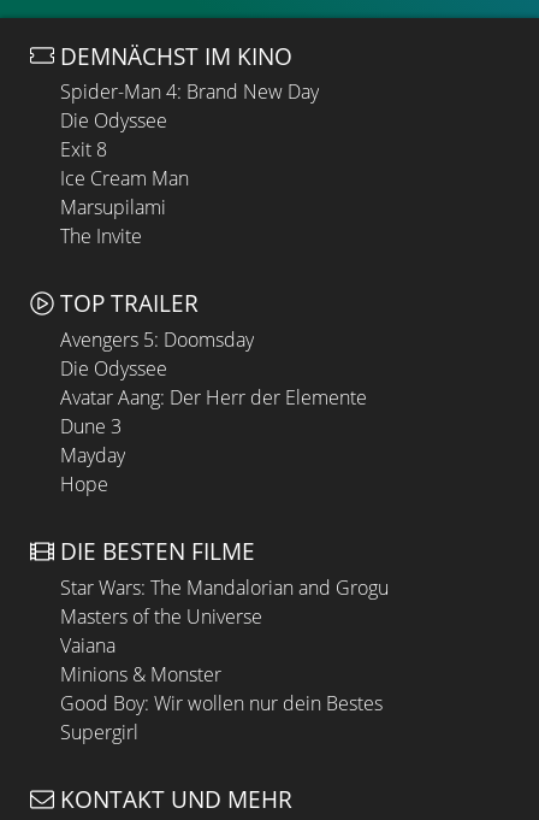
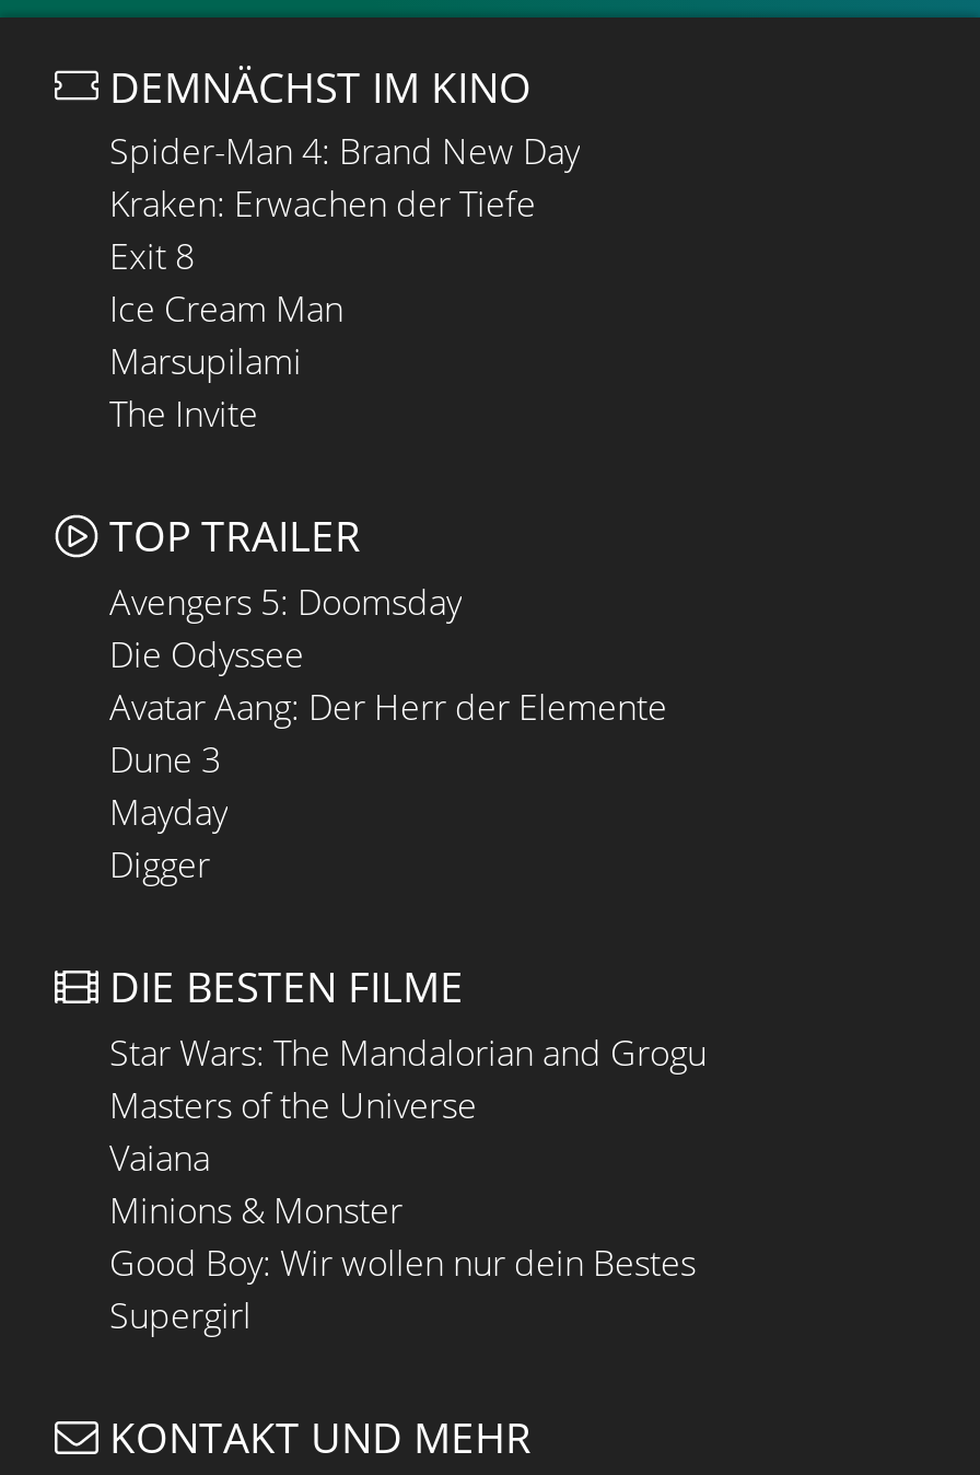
[60,108,167,134] Die Odyssee -> [109,180,536,228] Kraken: Erwachen der Tiefe
[60,471,108,497] Hope -> [109,841,210,889] Digger

